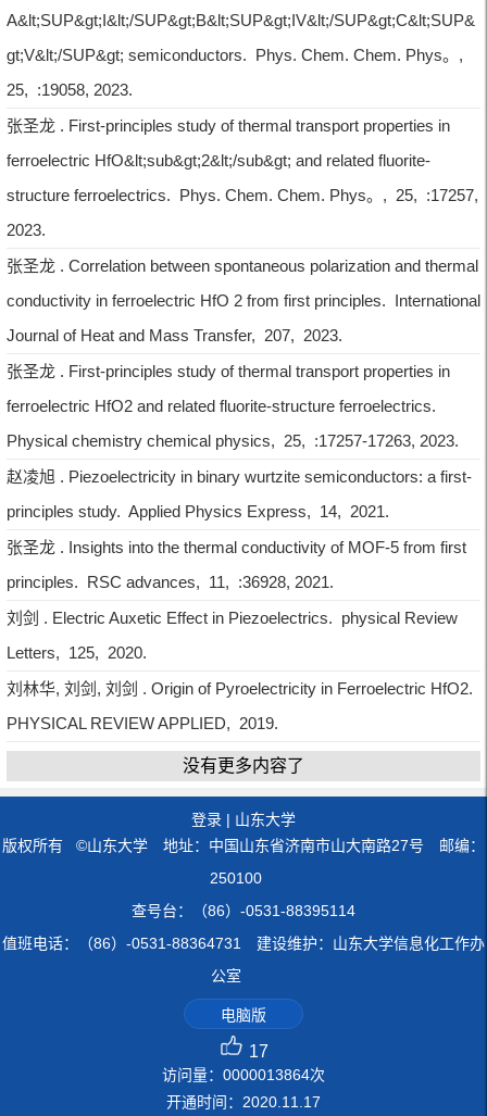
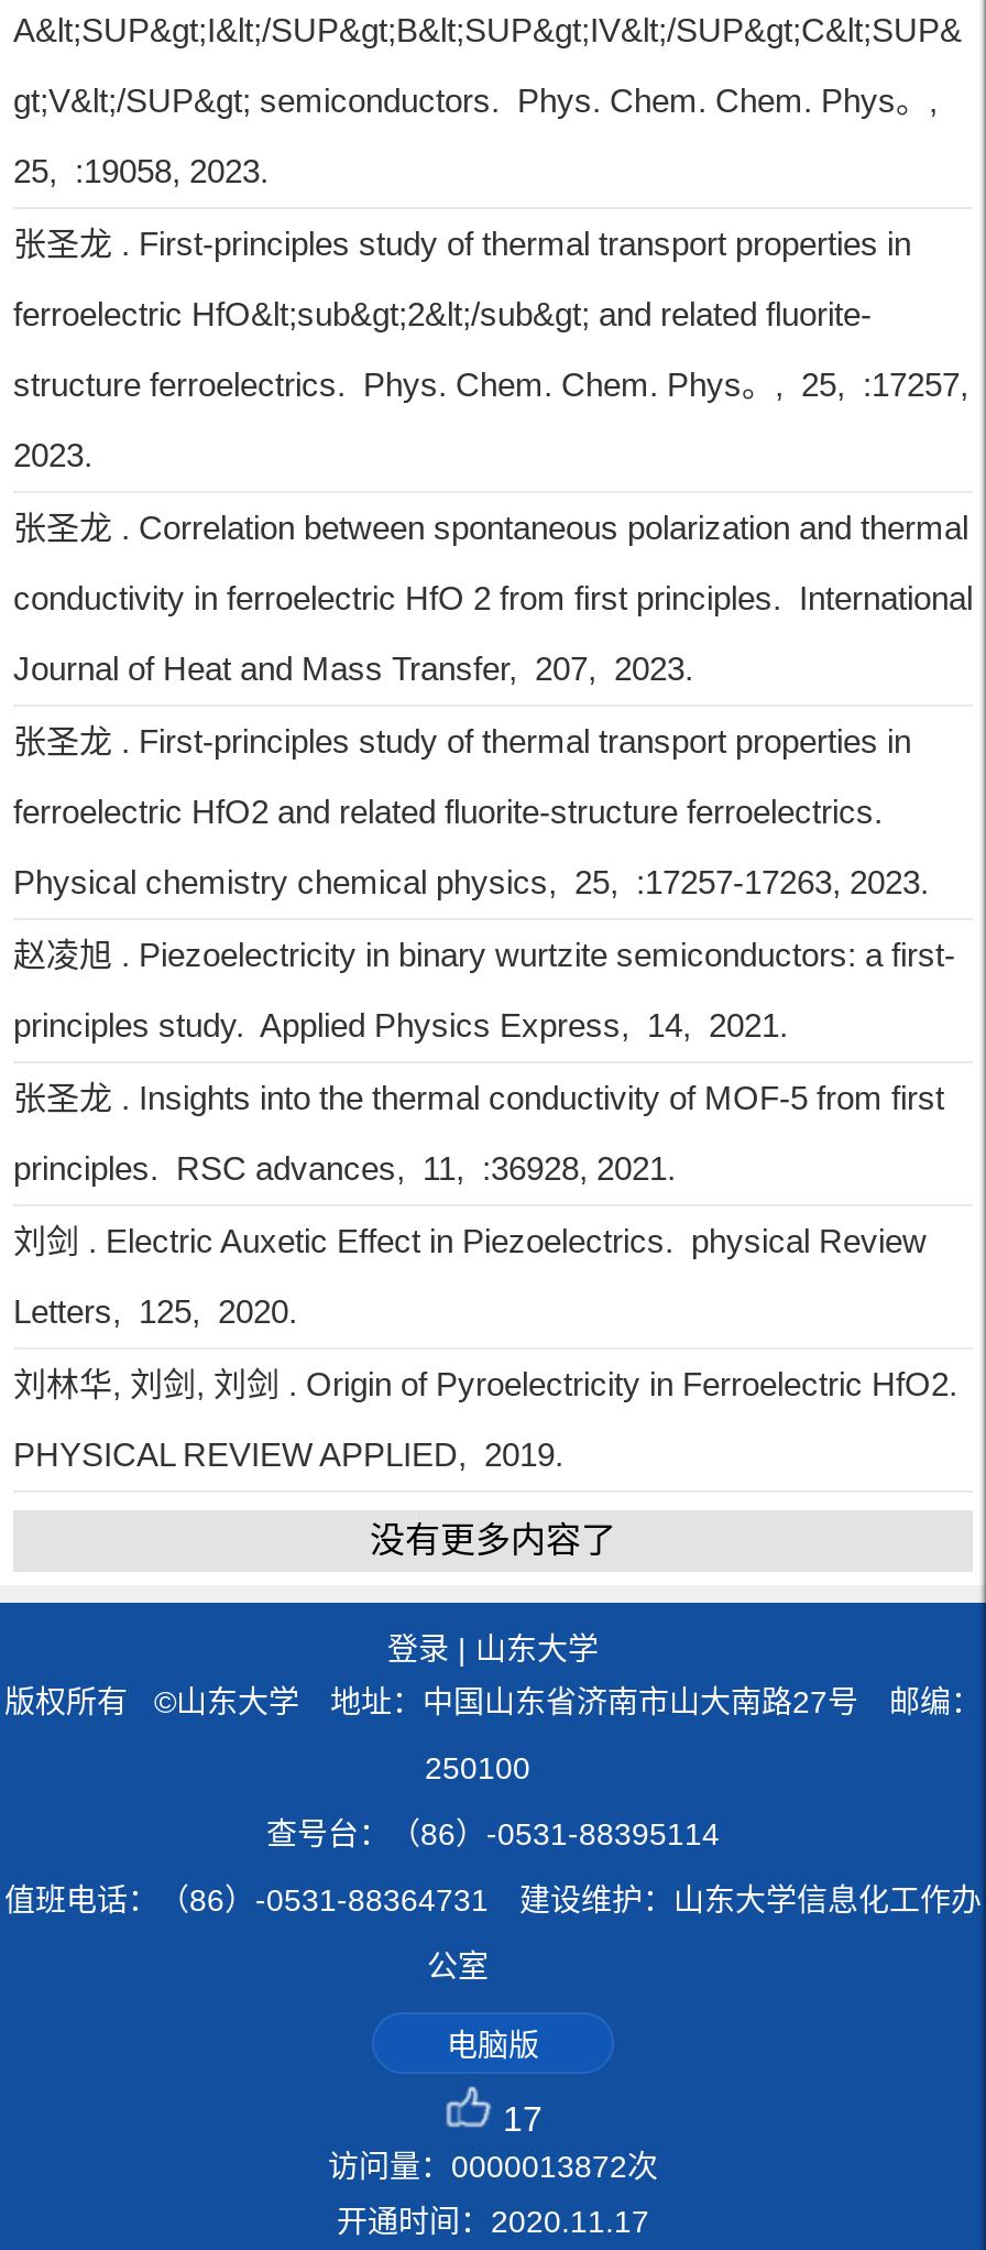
[162,1066,325,1083] 访问量：0000013864次 -> [328,2149,658,2184] 访问量：0000013872次

